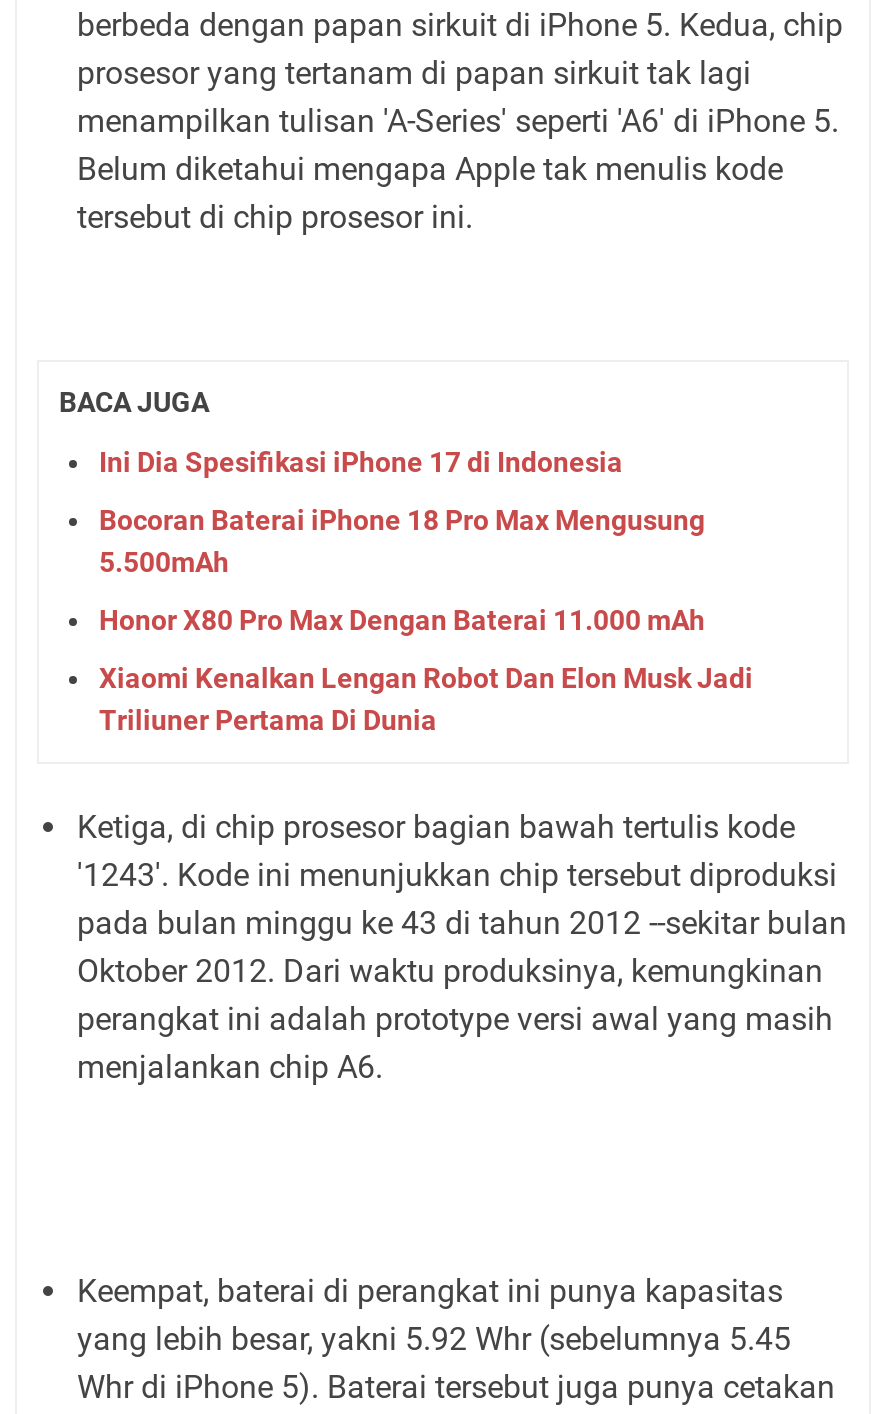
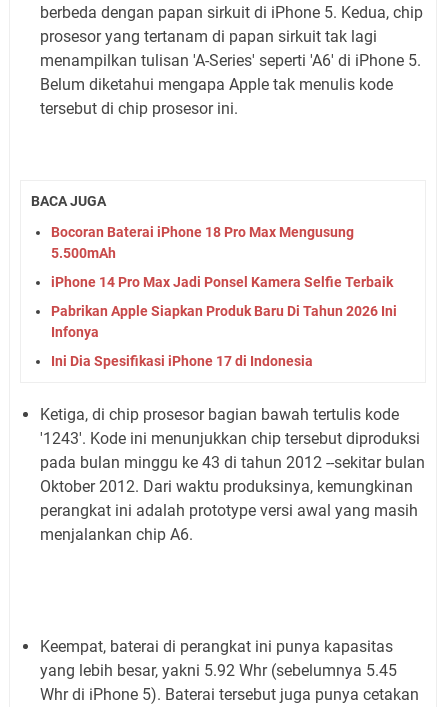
moved [99,447,623,479] -> [51,353,313,369]: Ini Dia Spesifikasi iPhone 17 di Indonesia
moved [99,505,705,579] -> [51,224,354,261]: Bocoran Baterai iPhone 18 Pro Max Mengusung | 5.500mAh
[99,605,753,737] Honor X80 Pro Max Dengan Baterai 11.000 mAh | Xiaomi Kenalkan Lengan Robot Dan Elon Musk Jadi | Triliuner Pertama Di Dunia -> [51,274,397,340] iPhone 14 Pro Max Jadi Ponsel Kamera Selfie Terbaik | Pabrikan Apple Siapkan Produk Baru Di Tahun 2026 Ini | Infonya

